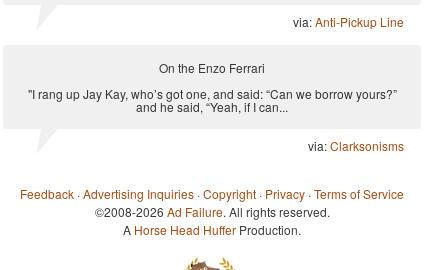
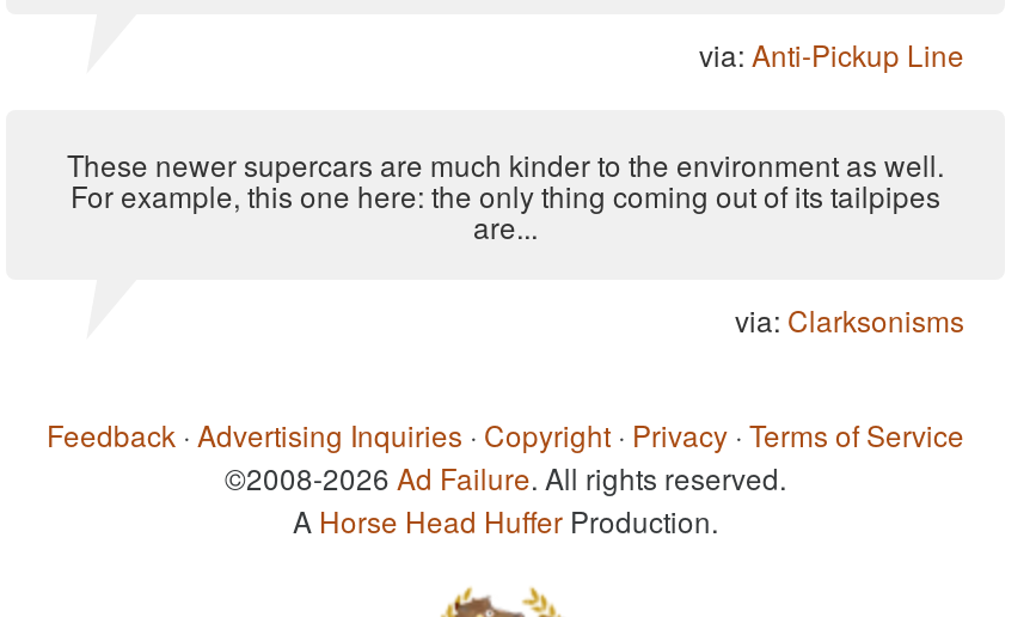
[27,59,396,115] On the Enzo Ferrari | "I rang up Jay Kay, who’s got one, and said: “Can we borrow yours?” | and he said, “Yeah, if I can... -> [67,144,944,247] These newer supercars are much kinder to the environment as well. | For example, this one here: the only thing coming out of its tailpipes | are...

